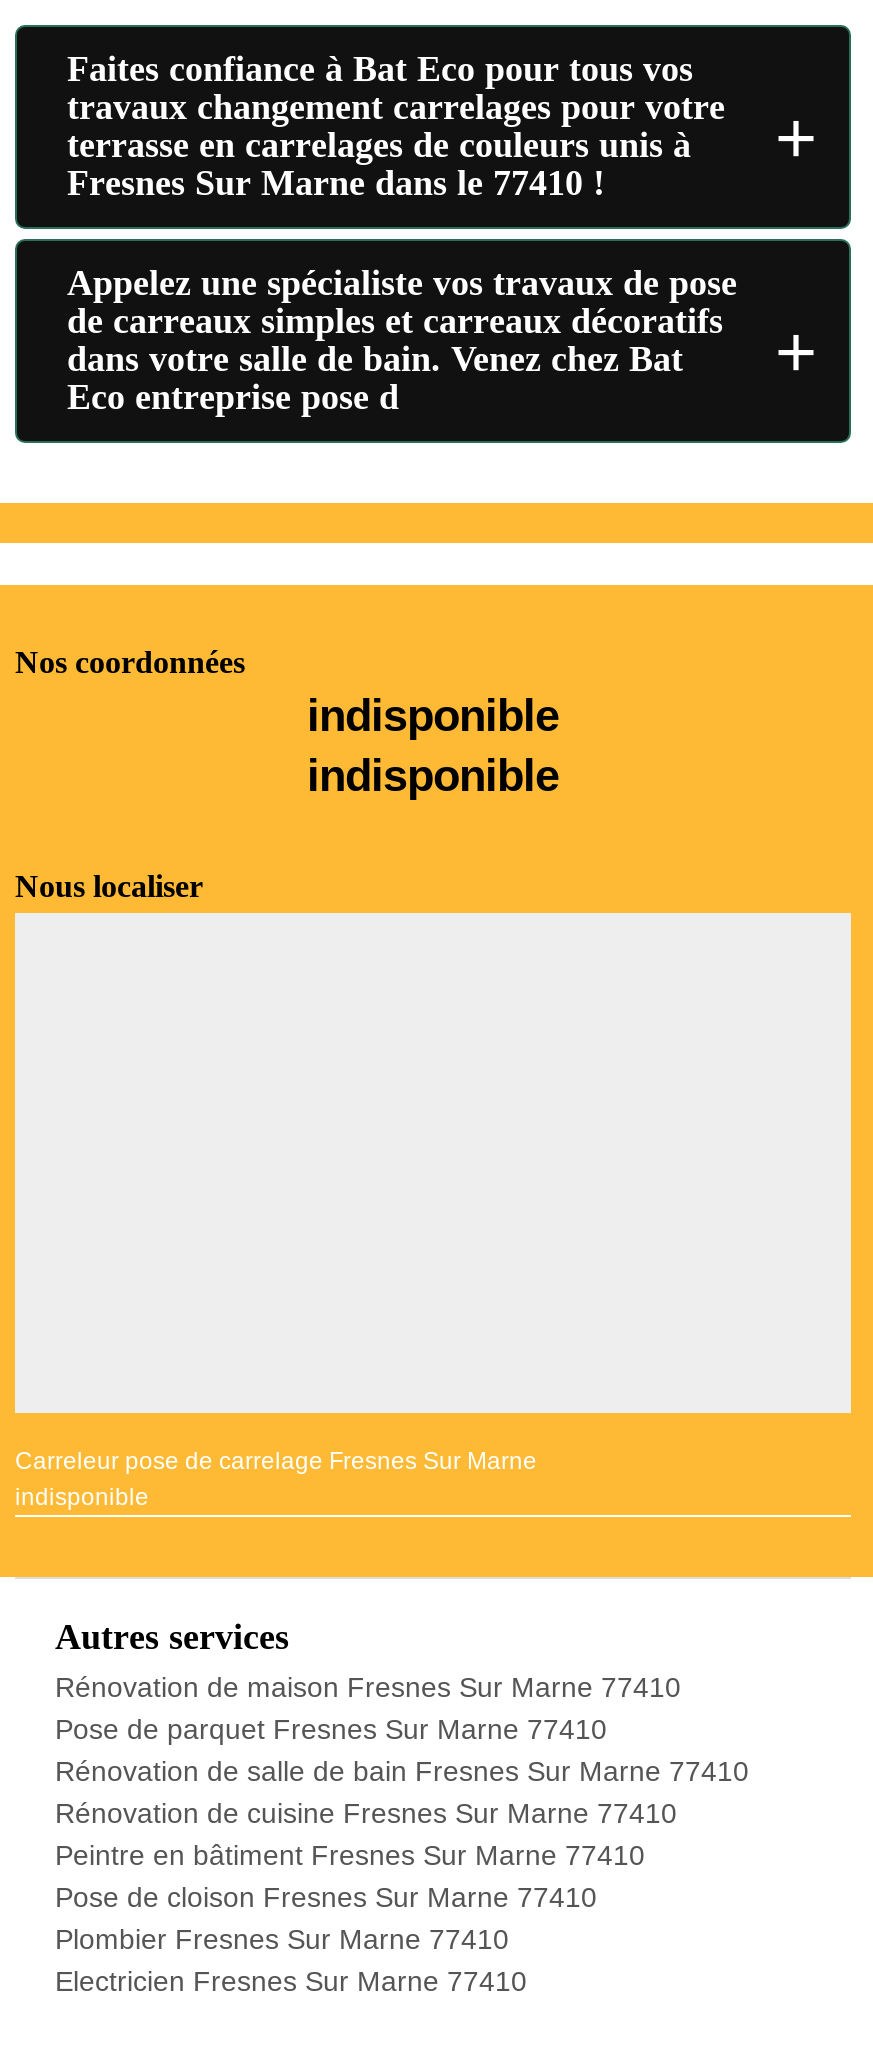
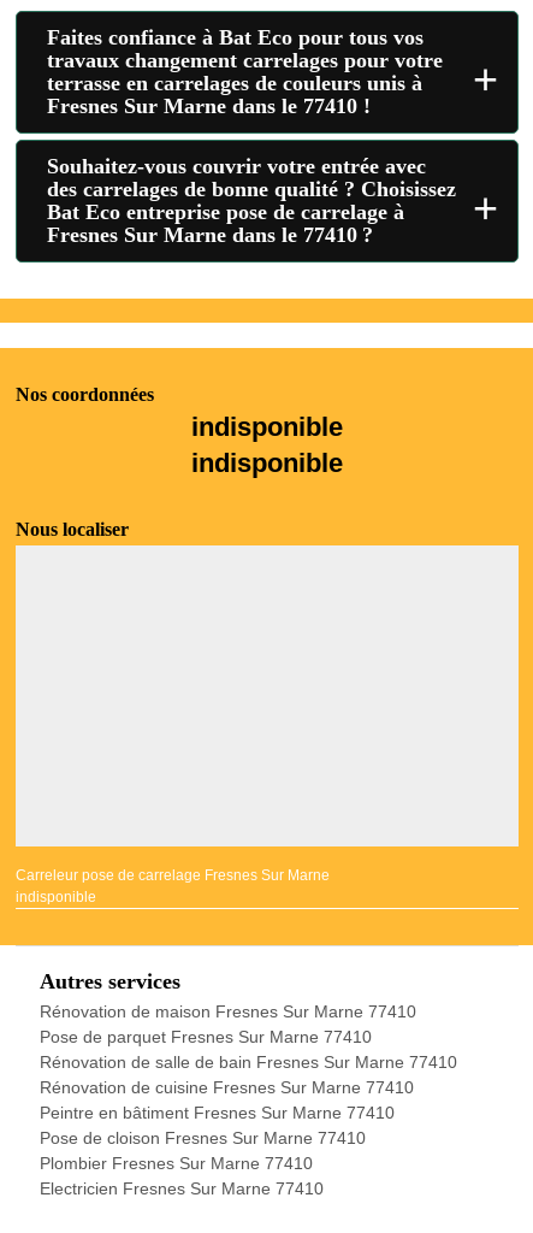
[67,264,737,418] Appelez une spécialiste vos travaux de pose | de carreaux simples et carreaux décoratifs | dans votre salle de bain. Venez chez Bat | Eco entreprise pose d -> [47,154,456,247] Souhaitez-vous couvrir votre entrée avec | des carrelages de bonne qualité ? Choisissez | Bat Eco entreprise pose de carrelage à | Fresnes Sur Marne dans le 77410 ?

